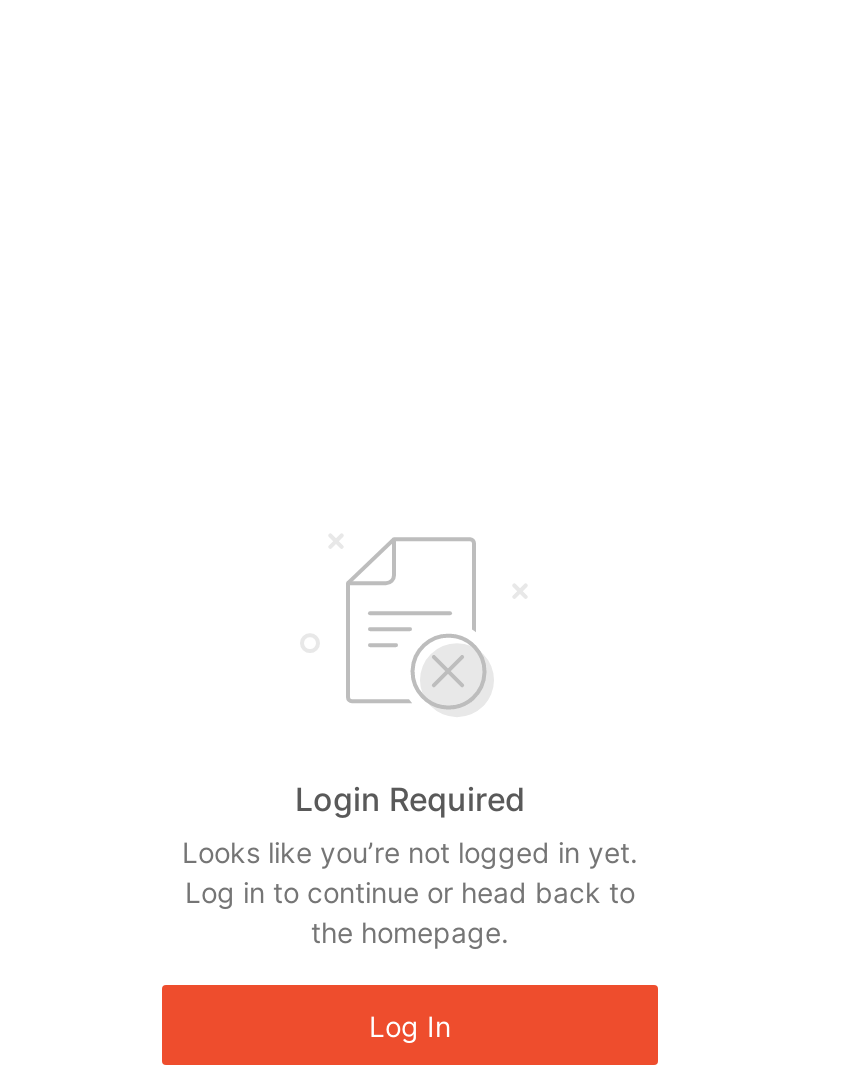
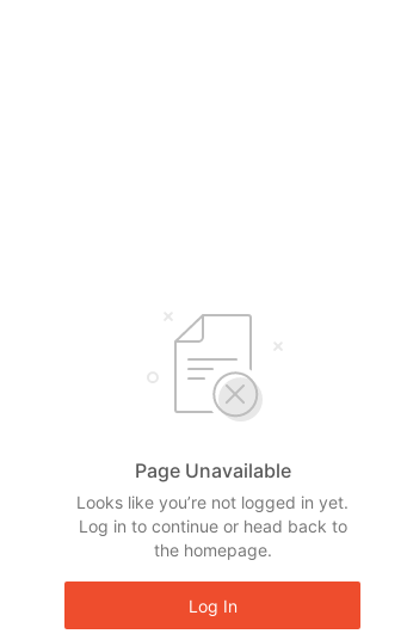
[295,779,525,819] Login Required -> [134,459,291,482] Page Unavailable

